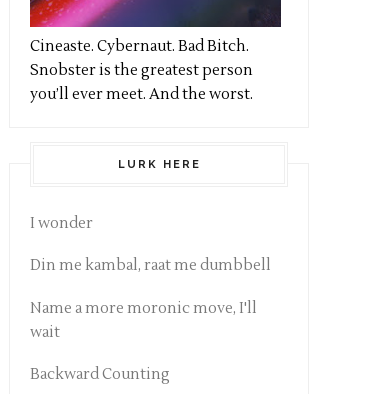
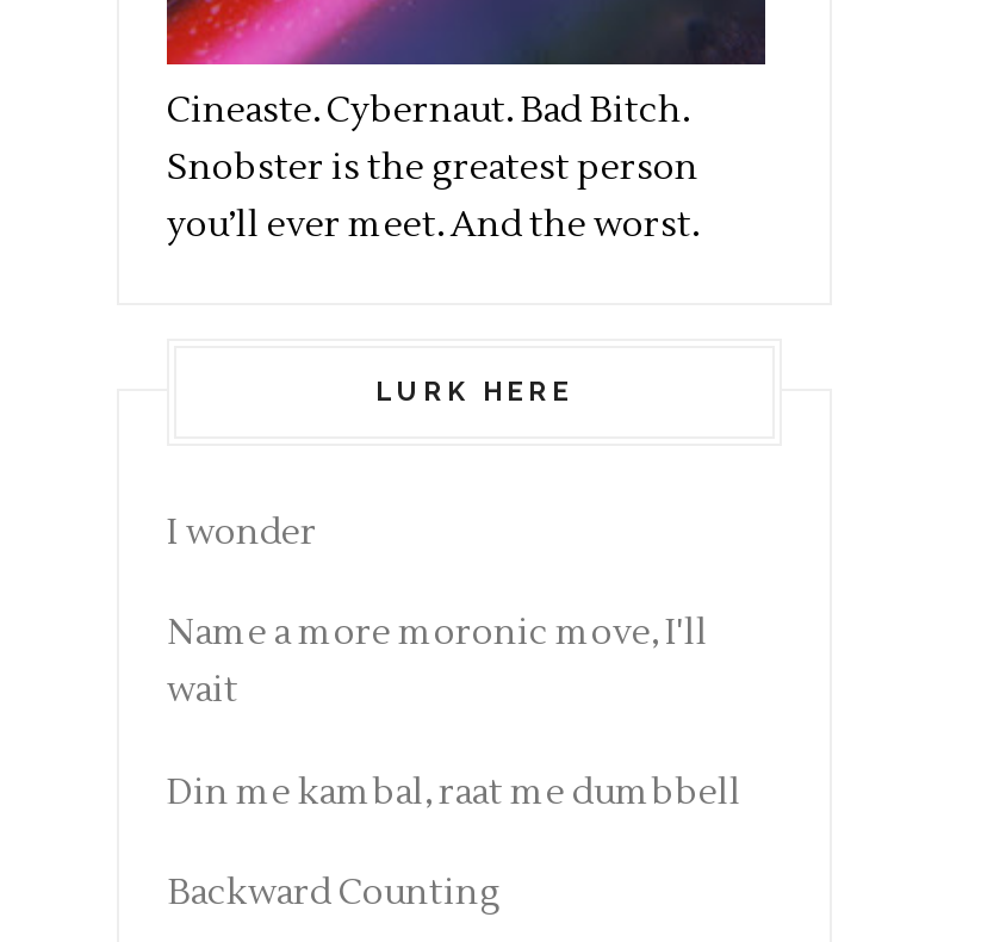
moved [30,256,271,275] -> [167,770,741,815]: Din me kambal, raat me dumbbell
moved [30,299,257,342] -> [167,611,708,714]: Name a more moronic move, I'll | wait

